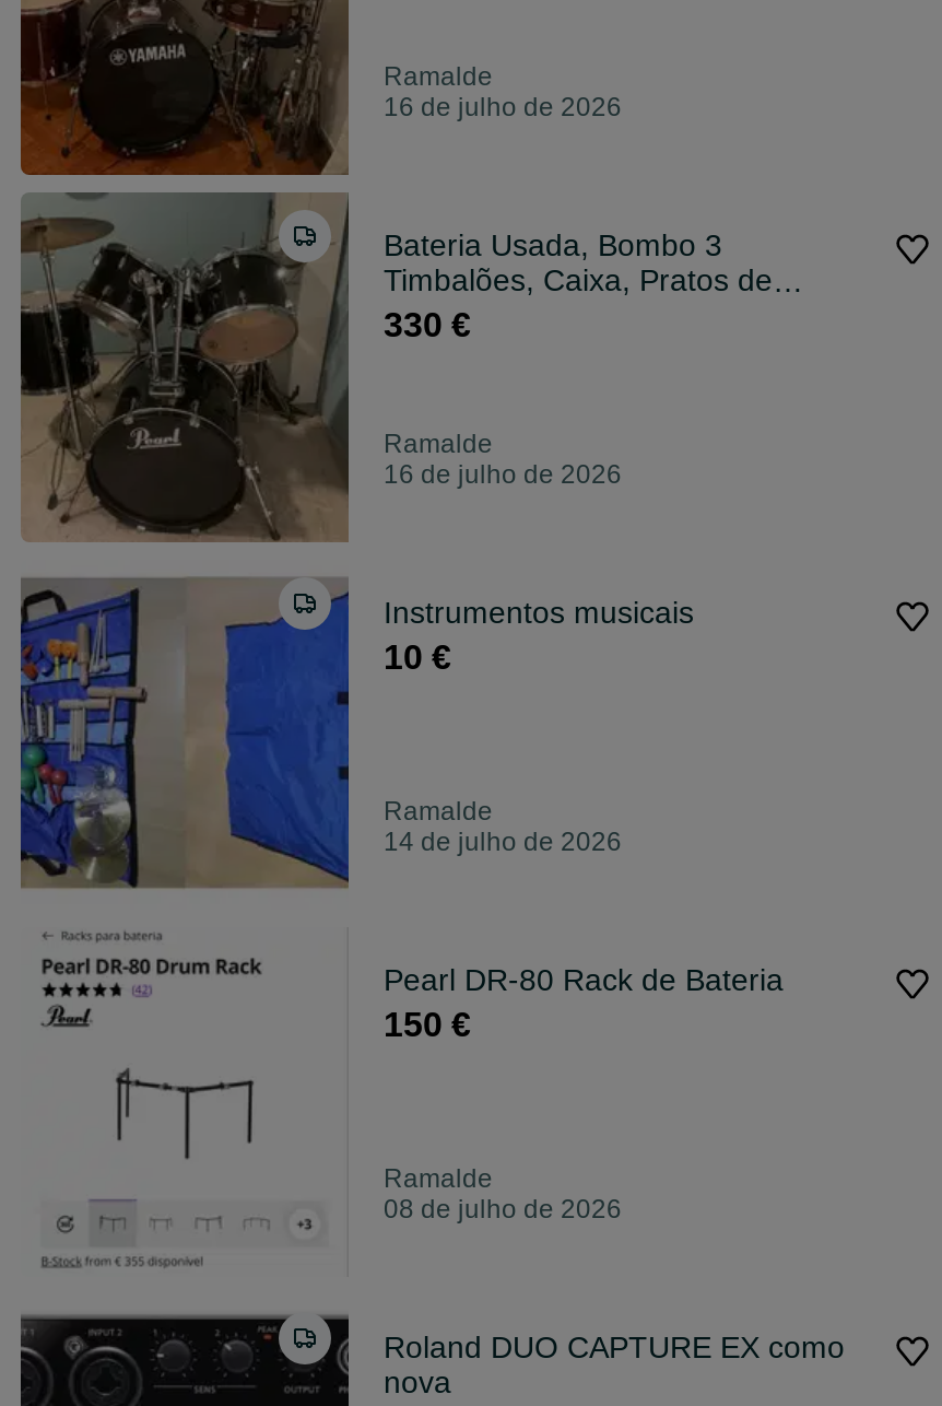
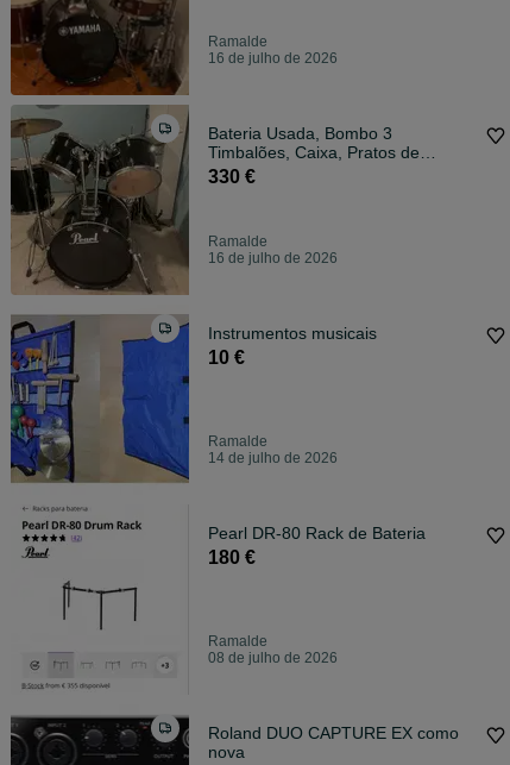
[384,1007,471,1044] 150 € -> [208,548,256,568] 180 €

